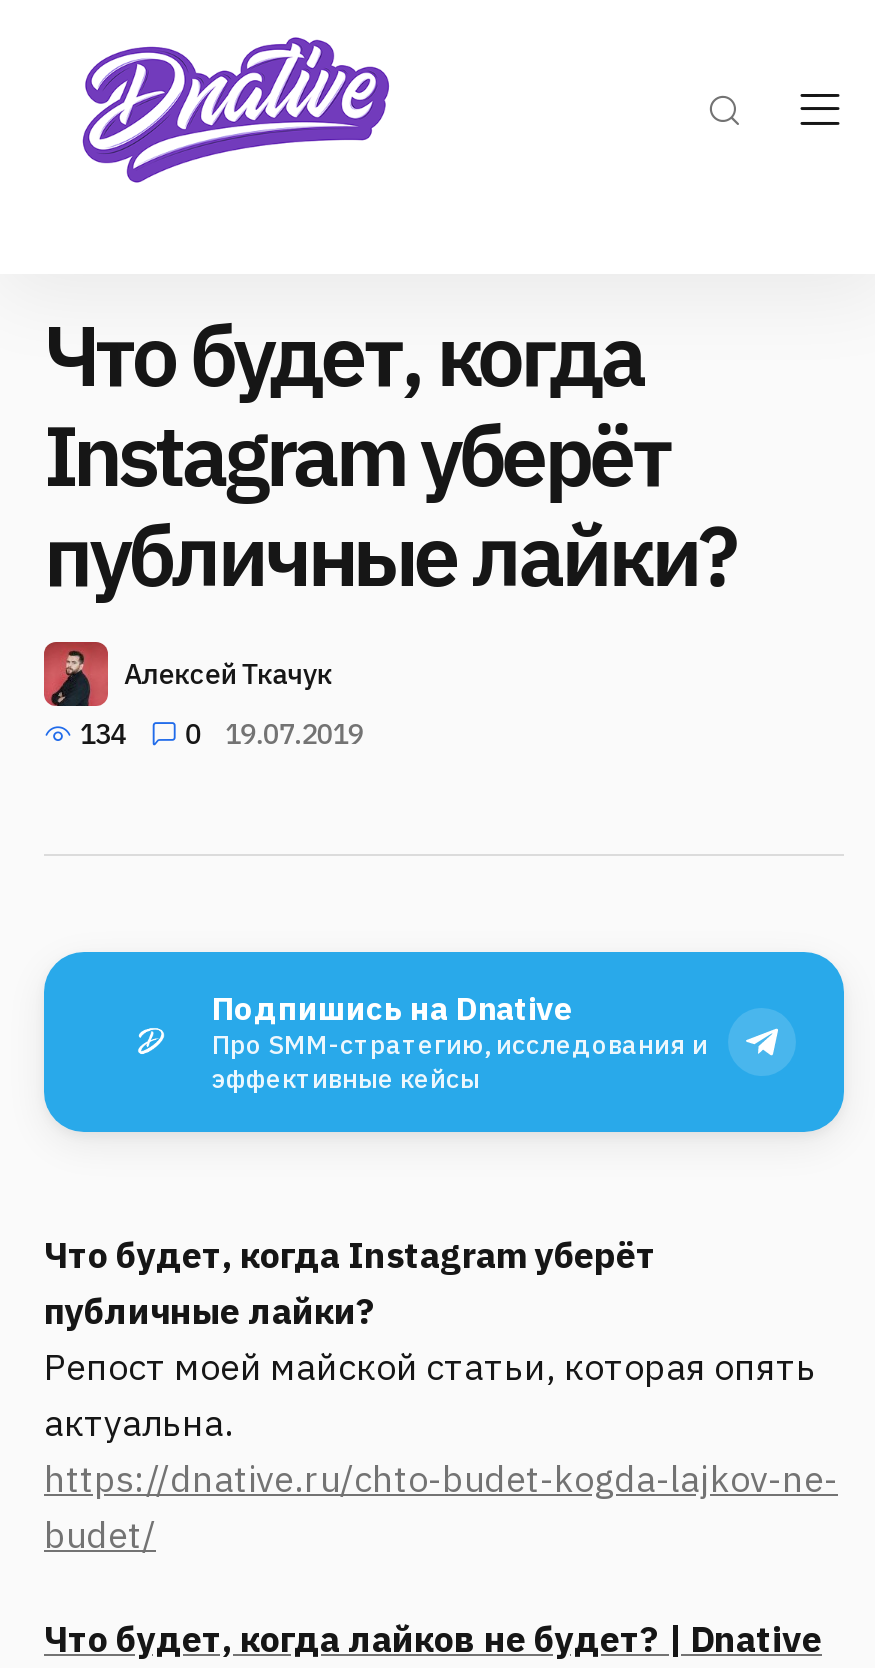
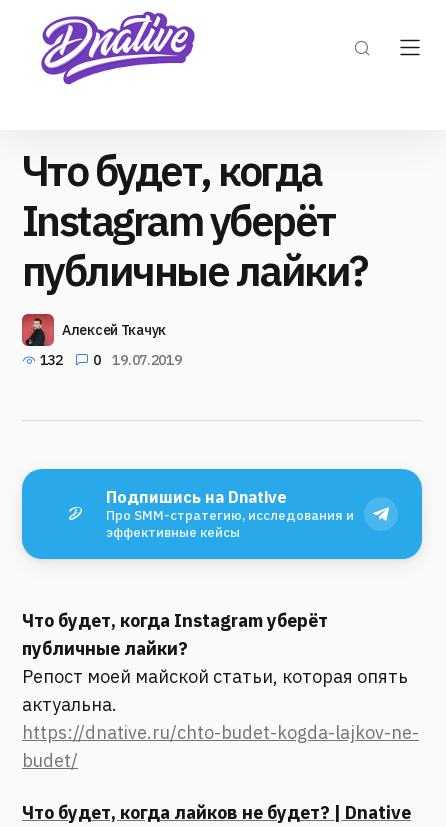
[79,716,363,752] 134 0 19.07.2019 -> [40,351,182,369] 132 0 19.07.2019

